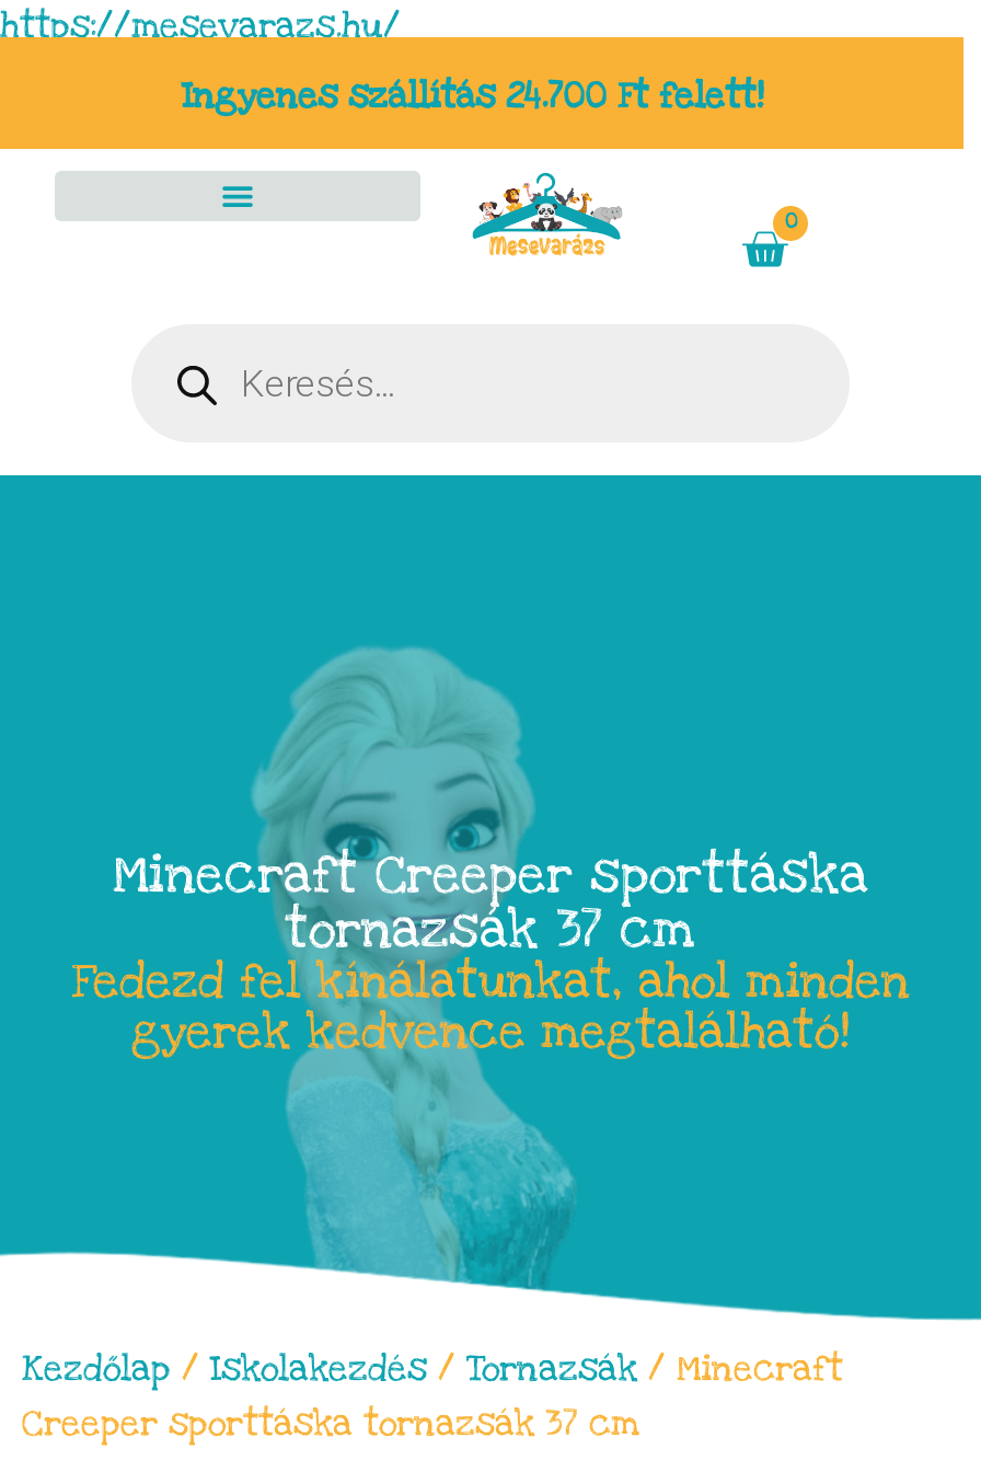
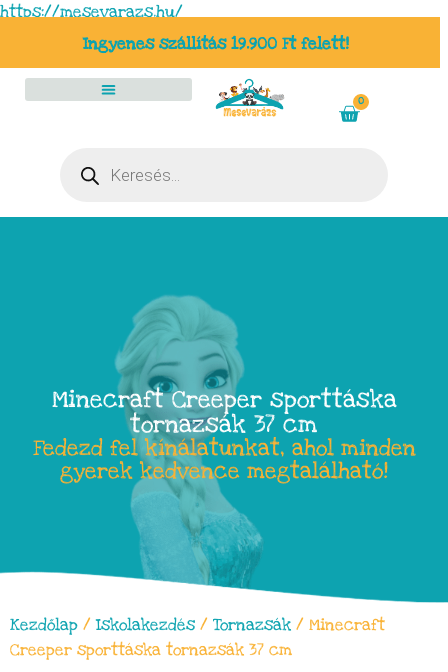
[182,72,764,120] Ingyenes szállítás 24.700 Ft felett! -> [83,33,349,55] Ingyenes szállítás 19.900 Ft felett!

